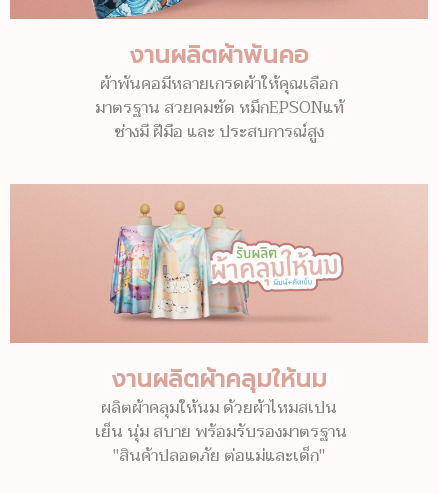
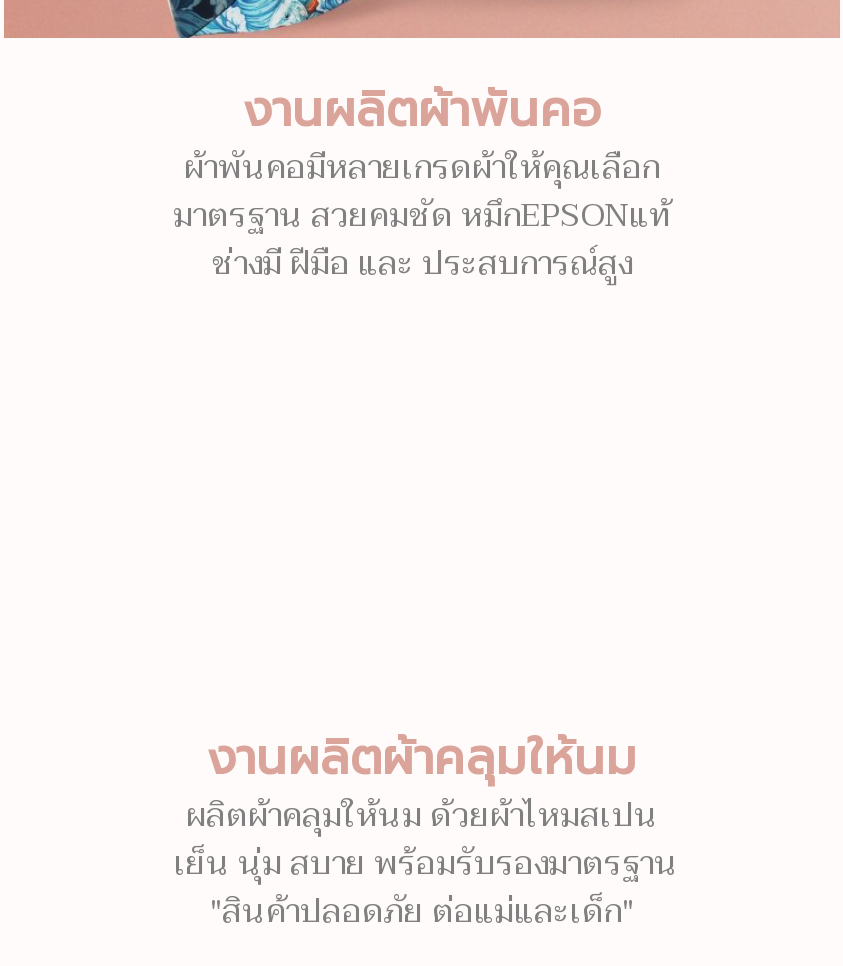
[9,183,429,344] [image] -> none

